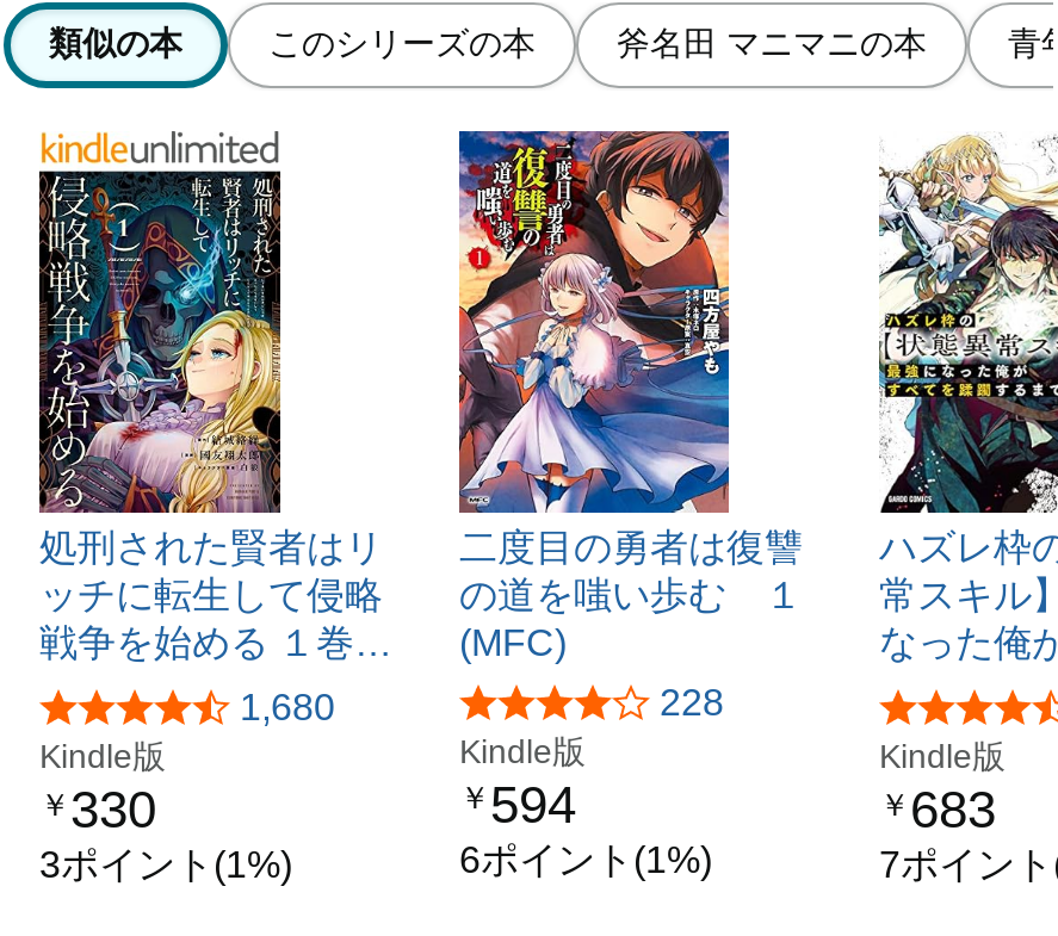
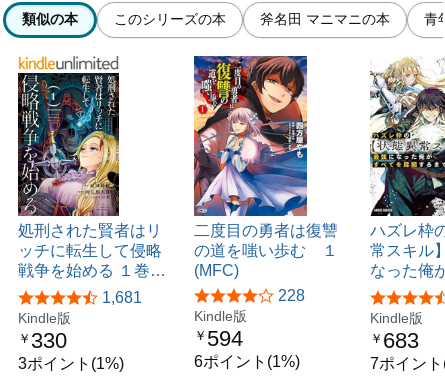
[240,687,335,728] 1,680 -> [102,289,142,306] 1,681

